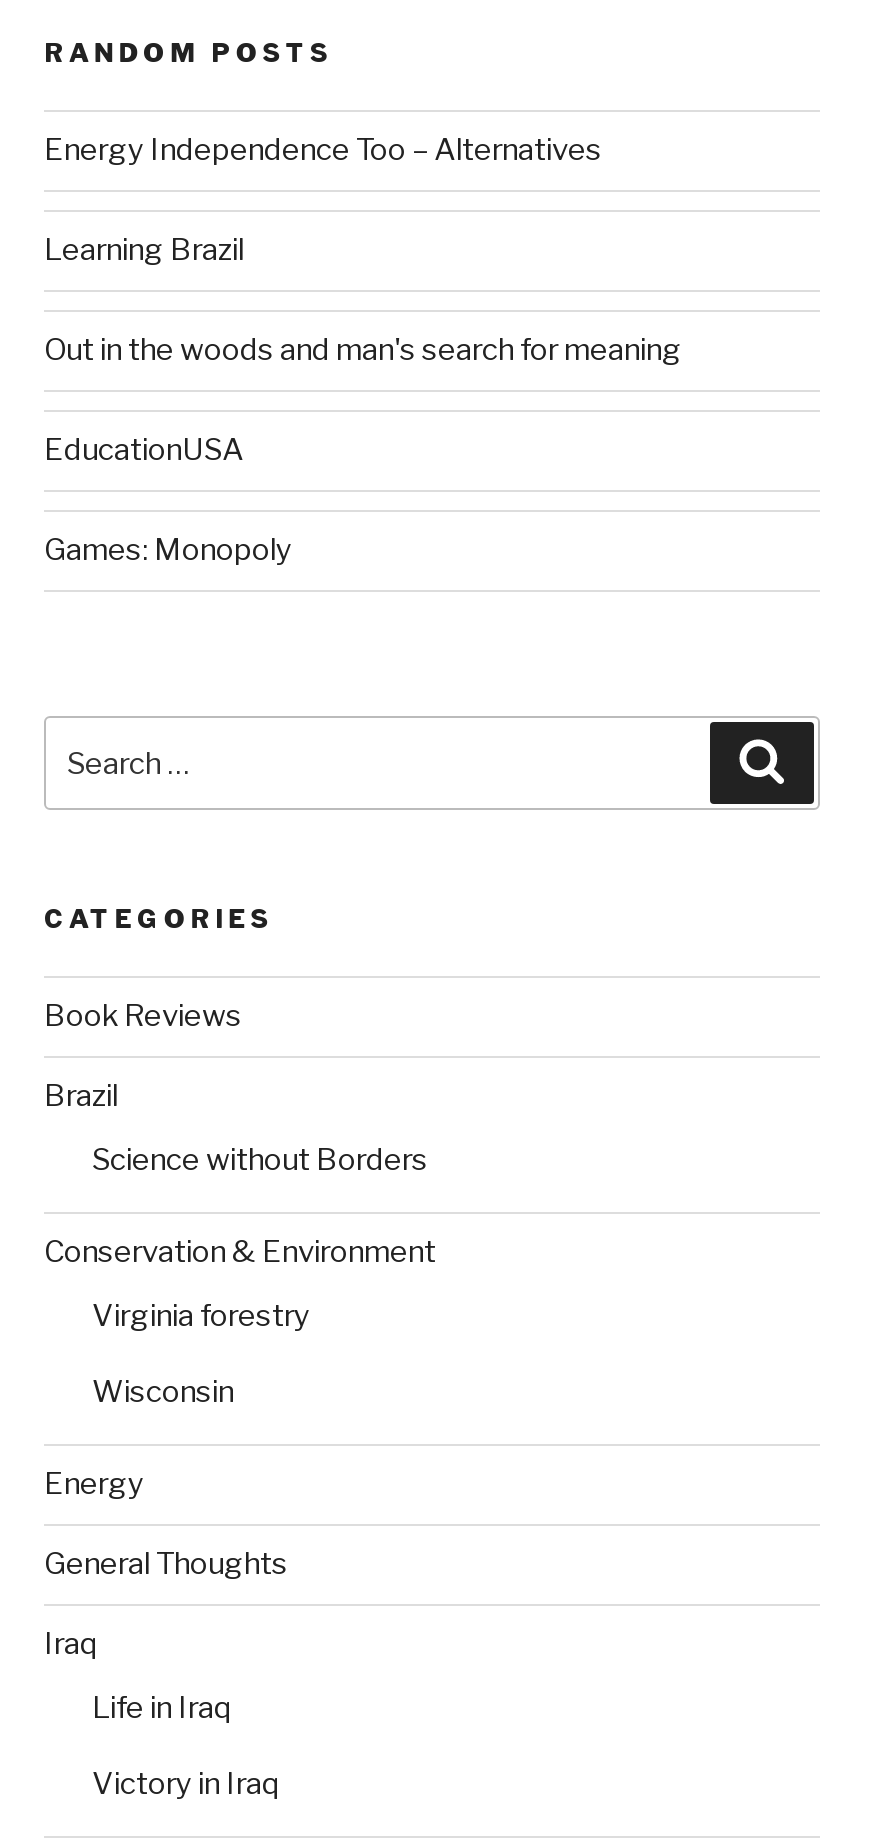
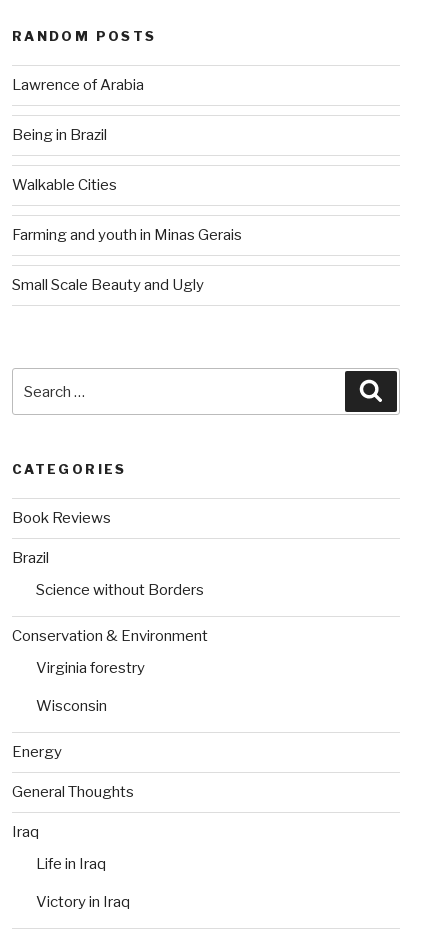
[44,132,602,168] Energy Independence Too – Alternatives -> [12,76,144,94] Lawrence of Arabia
[44,232,244,268] Learning Brazil -> [12,126,107,144] Being in Brazil
[44,332,682,368] Out in the woods and man's search for meaning -> [12,176,117,194] Walkable Cities
[44,432,244,468] EducationUSA -> [12,226,242,244] Farming and youth in Minas Gerais
[44,532,292,568] Games: Monopoly -> [12,276,204,294] Small Scale Beauty and Ugly

